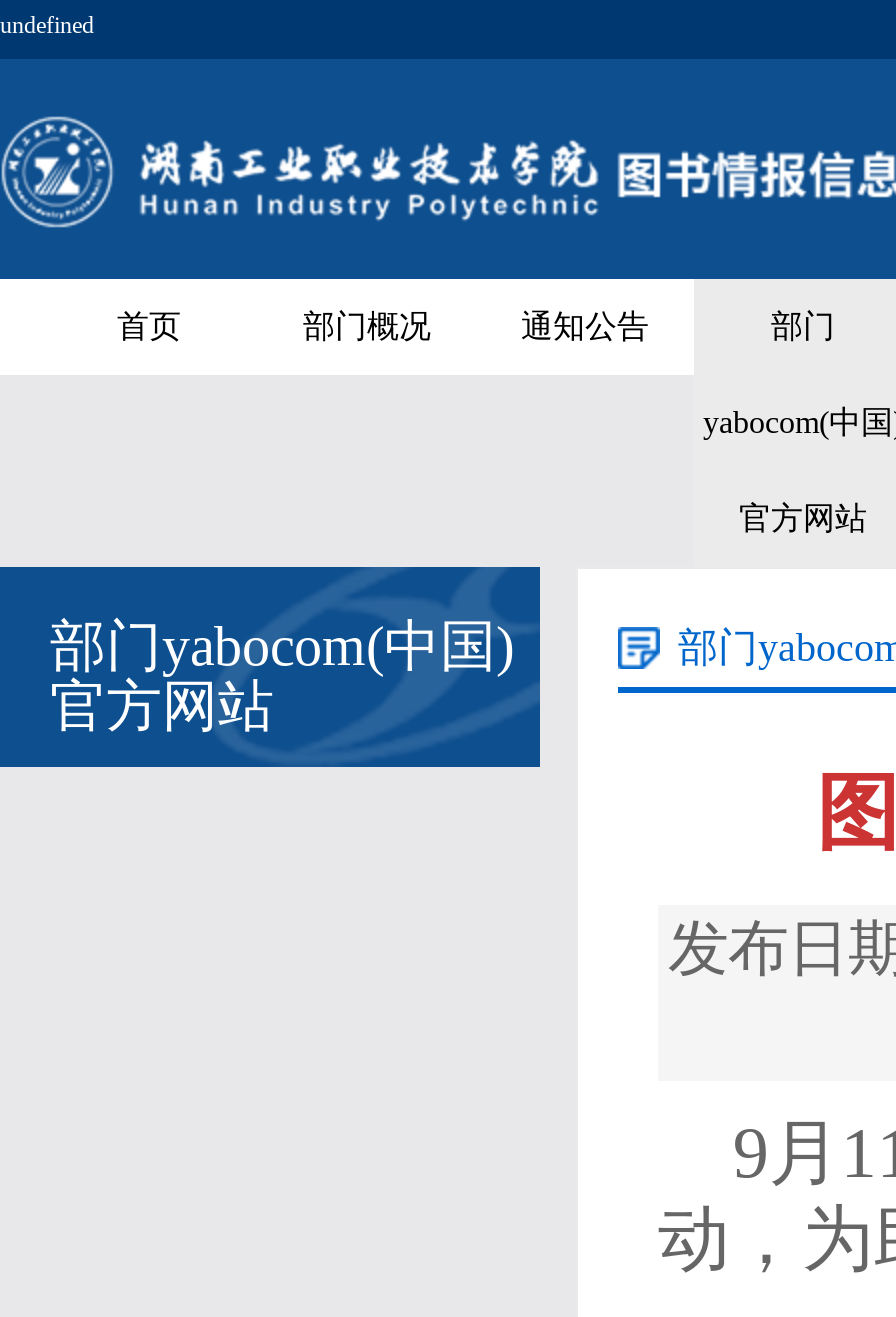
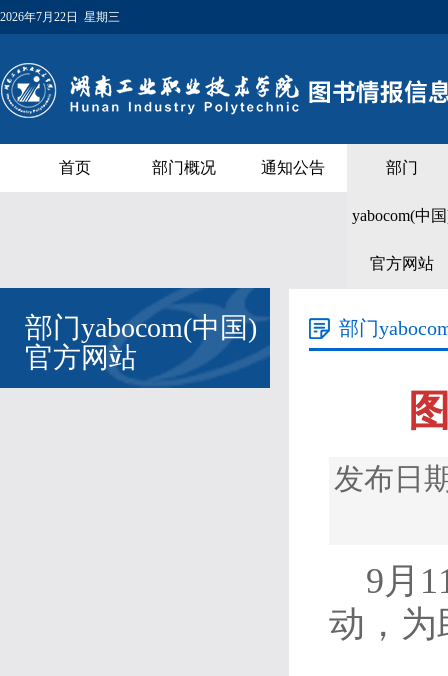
[0,11,94,39] undefined -> [0,10,120,24] 2026年7月22日 星期三

